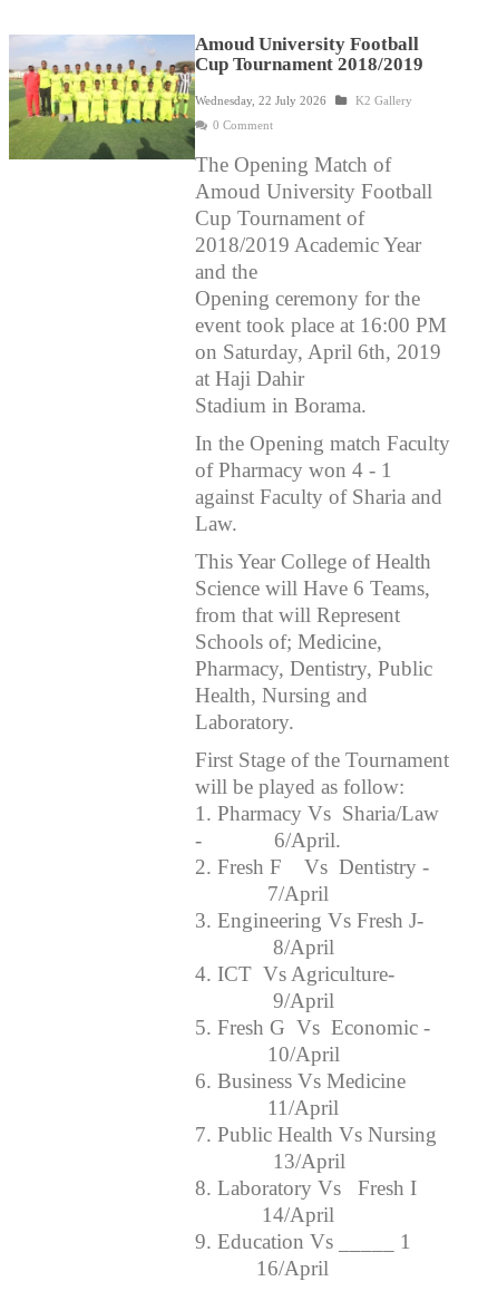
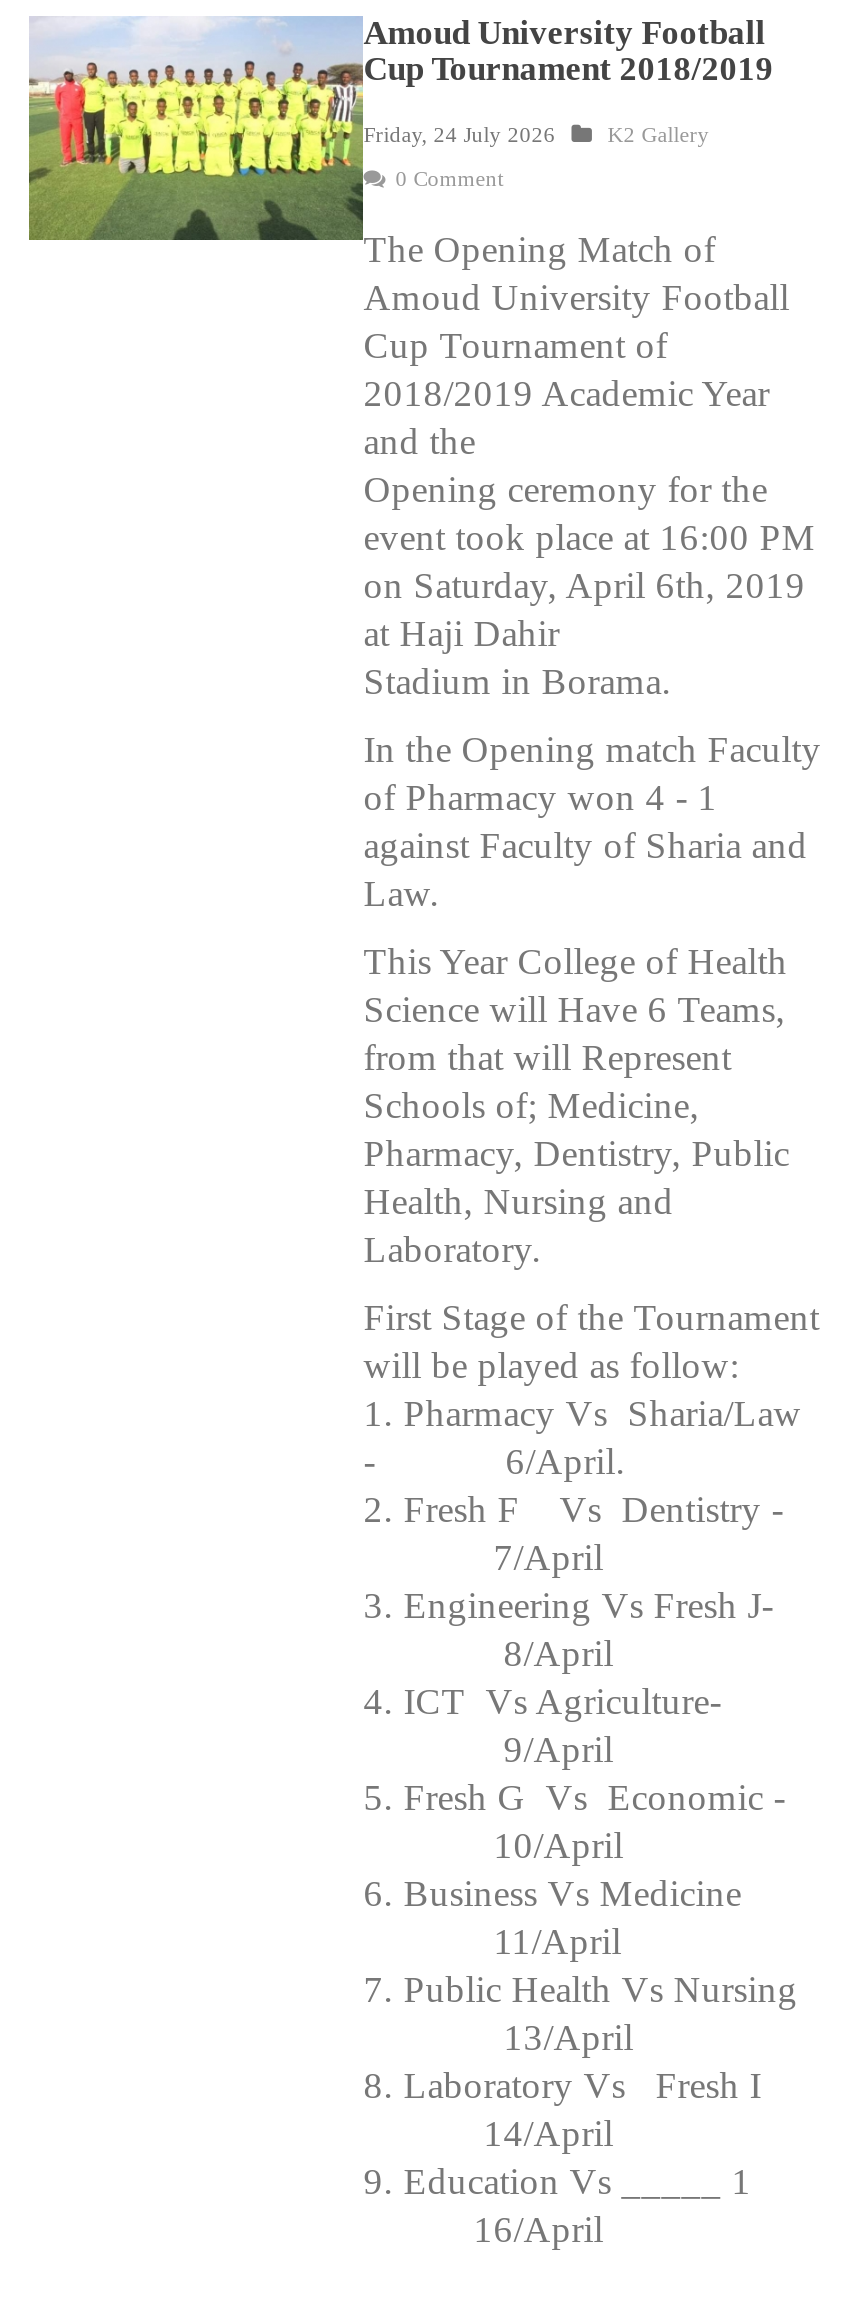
[195,94,327,107] Wednesday, 22 July 2026 -> [363,122,555,146] Friday, 24 July 2026

